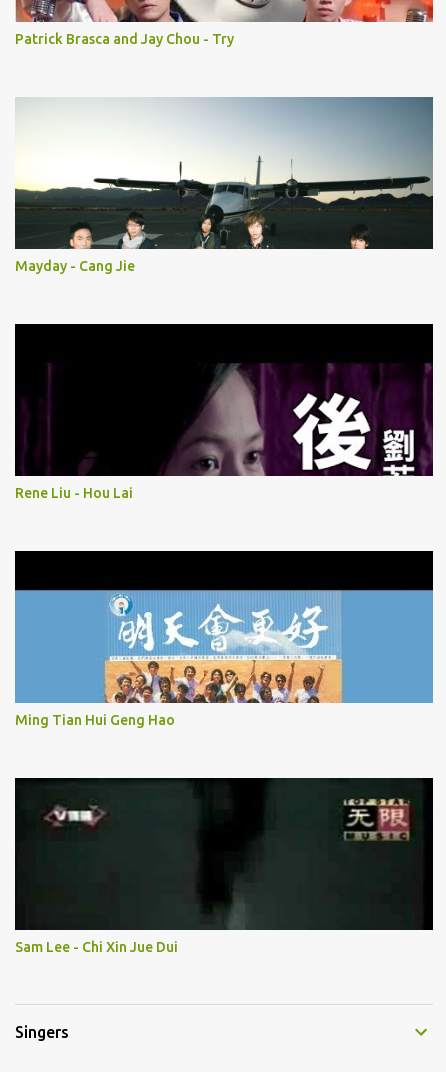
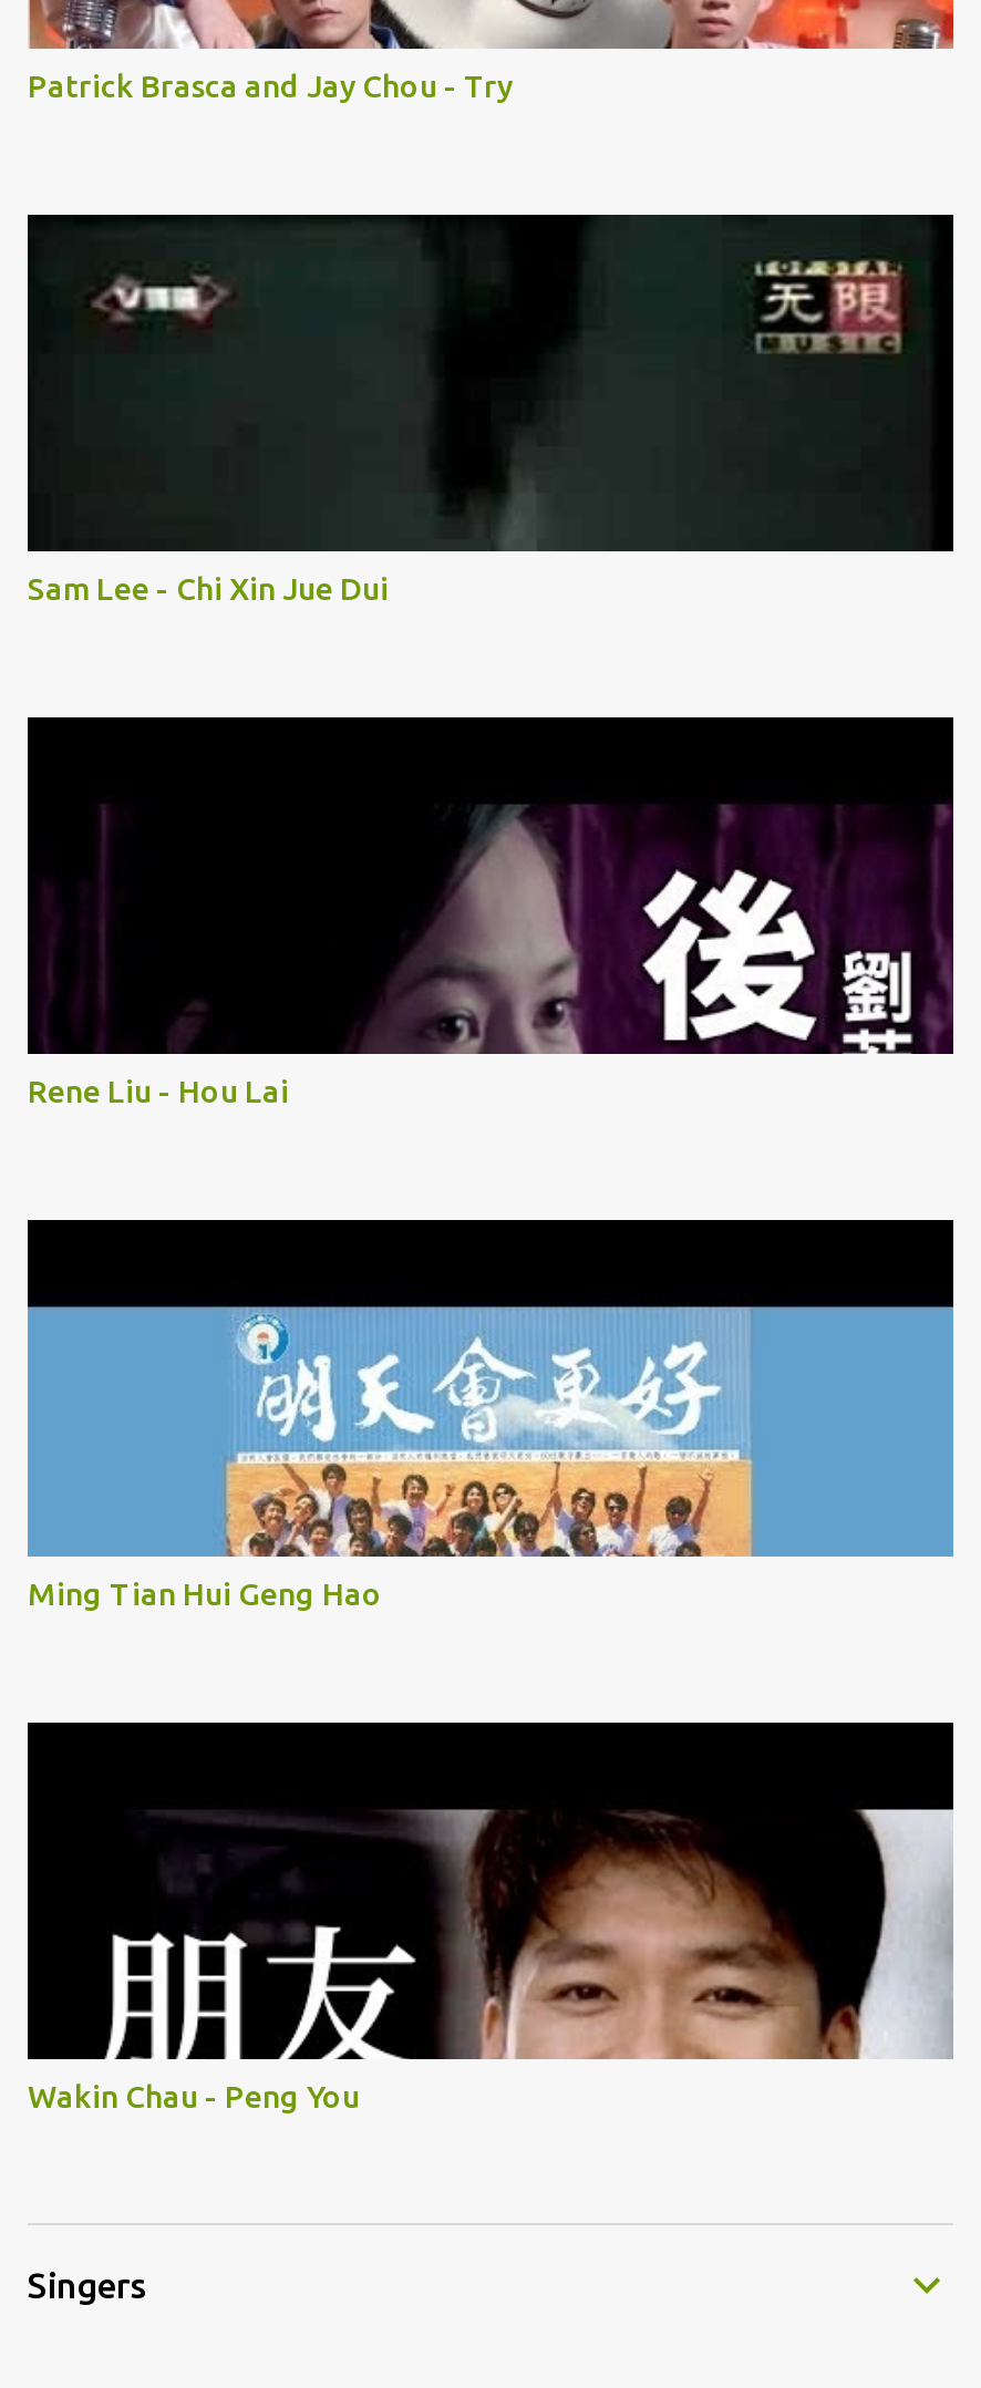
[15,96,434,250] [image] -> [25,213,956,554] [image]
[15,258,135,274] Mayday - Cang Jie -> none
none -> [28,2079,360,2115] Wakin Chau - Peng You
[43,779,434,931] [image] -> [92,1727,953,2061] [image]
moved [15,939,178,955] -> [28,571,389,607]: Sam Lee - Chi Xin Jue Dui

